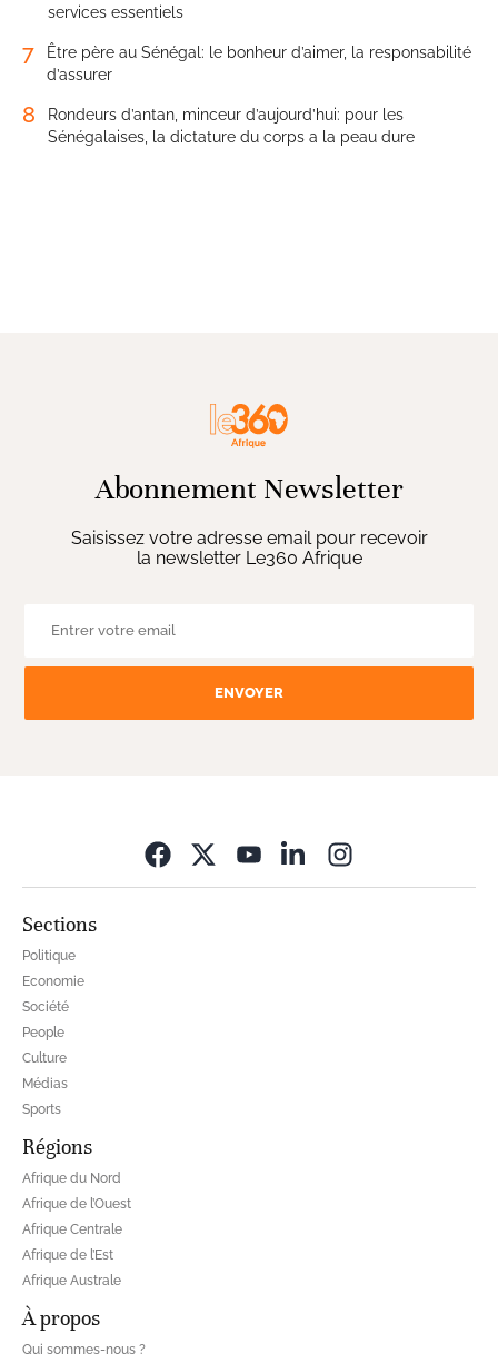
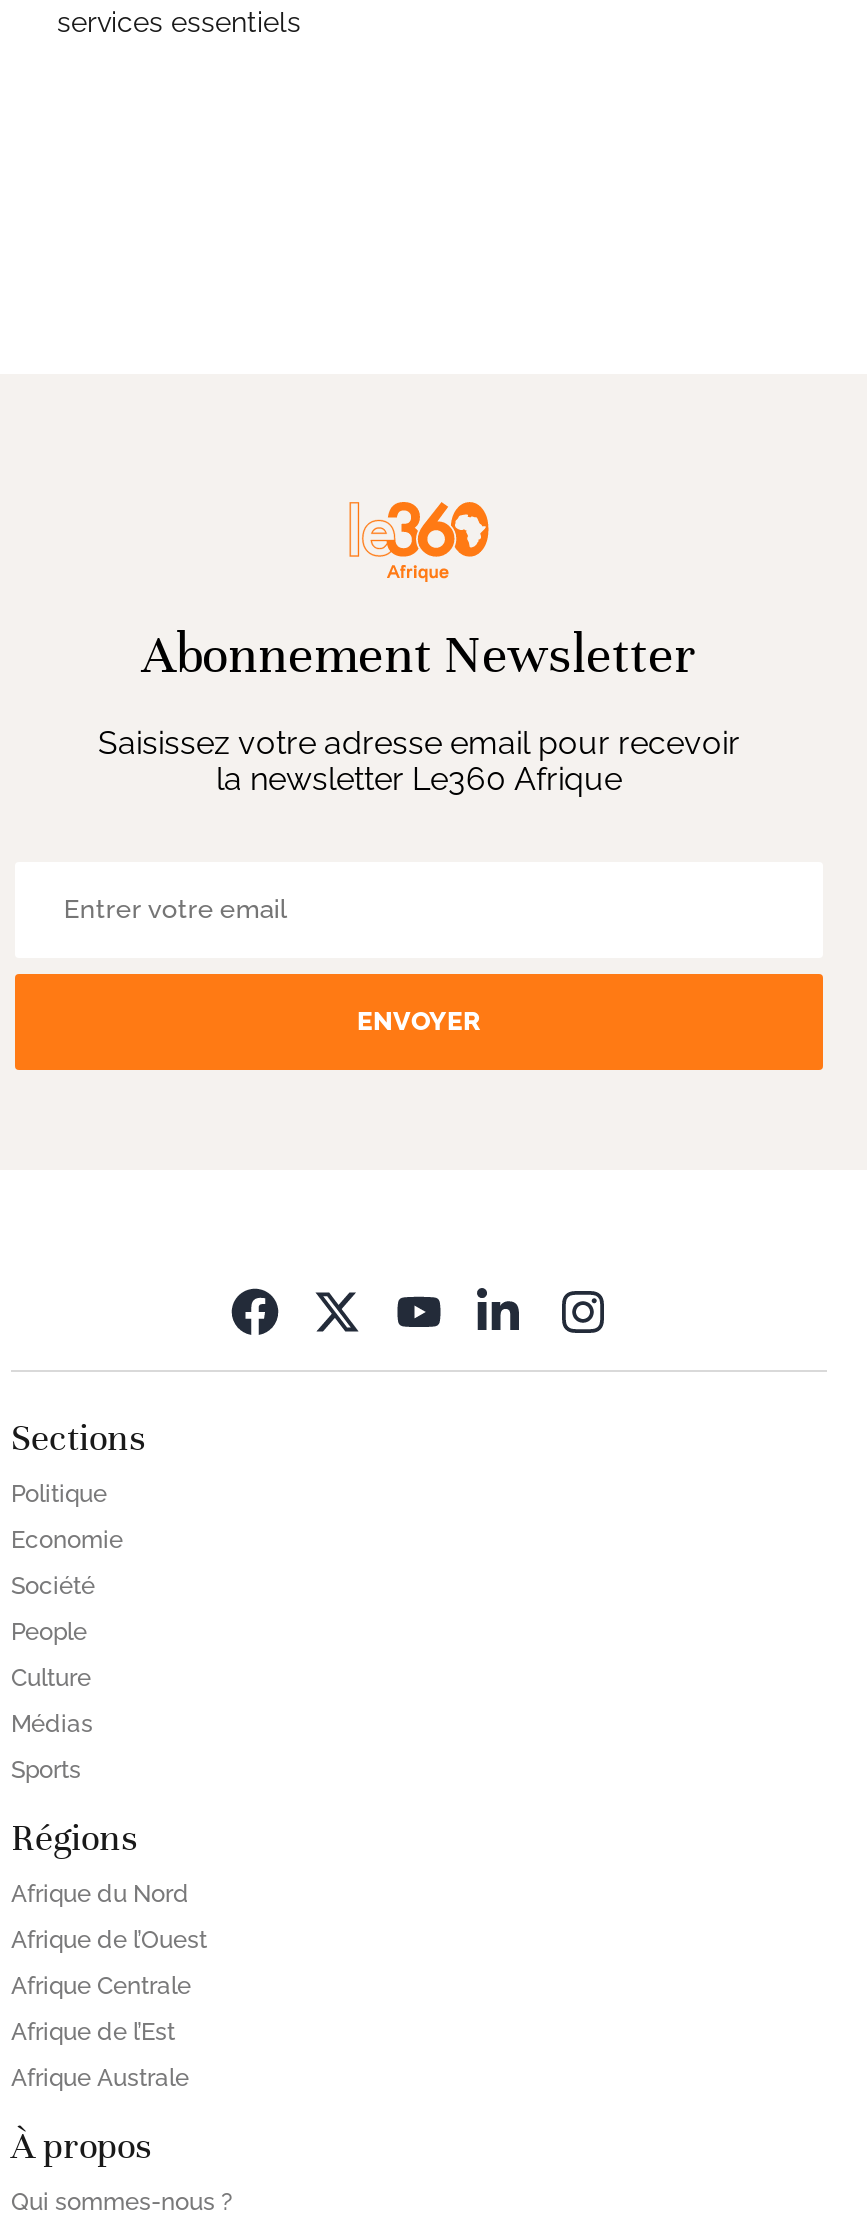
[22,39,471,146] 7 | Être père au Sénégal: le bonheur d’aimer, la responsabilité | d’assurer | 8 | Rondeurs d’antan, minceur d’aujourd’hui: pour les | Sénégalaises, la dictature du corps a la peau dure -> none

